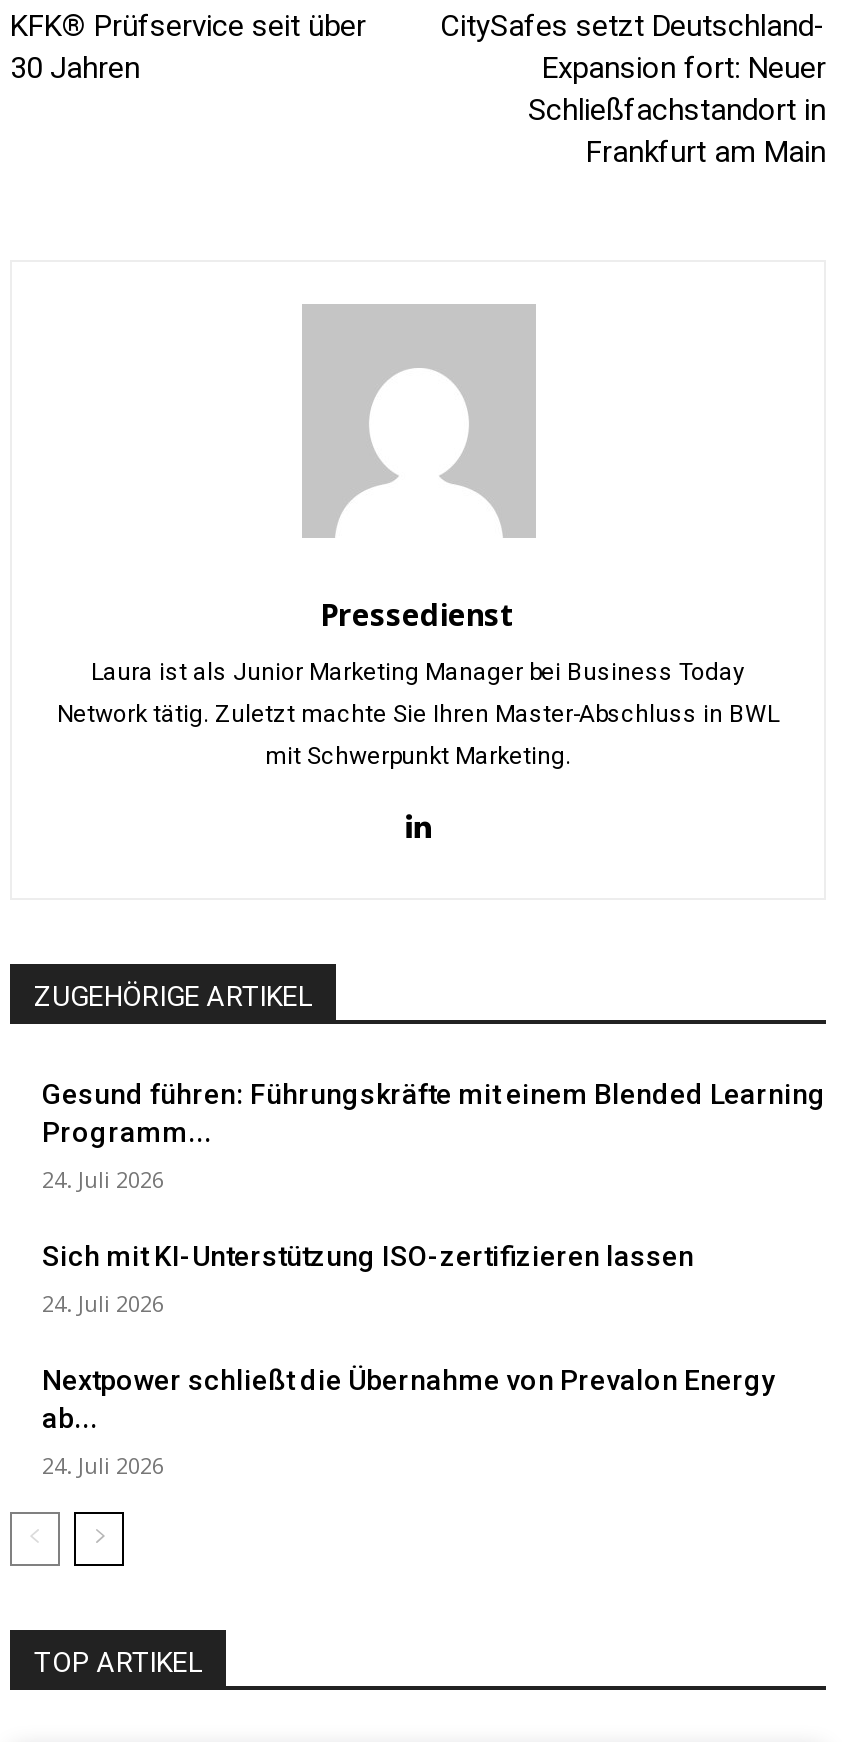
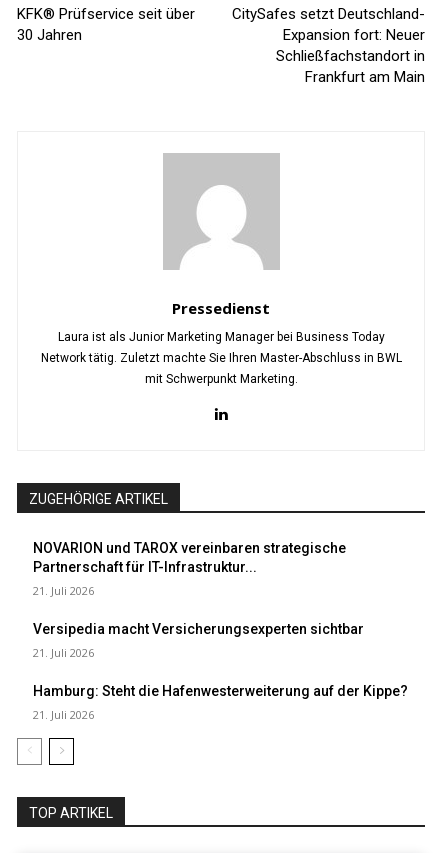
[42,1078,826,1148] Gesund führen: Führungskräfte mit einem Blended Learning | Programm... -> [33,540,346,575] NOVARION und TAROX vereinbaren strategische | Partnerschaft für IT-Infrastruktur...
[42,1164,164,1194] 24. Juli 2026 -> [33,583,94,598] 21. Juli 2026
[42,1240,694,1272] Sich mit KI-Unterstützung ISO-zertifizieren lassen -> [33,621,364,637] Versipedia macht Versicherungsexperten sichtbar
[42,1288,164,1318] 24. Juli 2026 -> [33,645,94,660] 21. Juli 2026
[42,1364,776,1434] Nextpower schließt die Übernahme von Prevalon Energy | ab... -> [33,683,408,699] Hamburg: Steht die Hafenwesterweiterung auf der Kippe?
[42,1450,164,1480] 24. Juli 2026 -> [33,707,94,722] 21. Juli 2026

